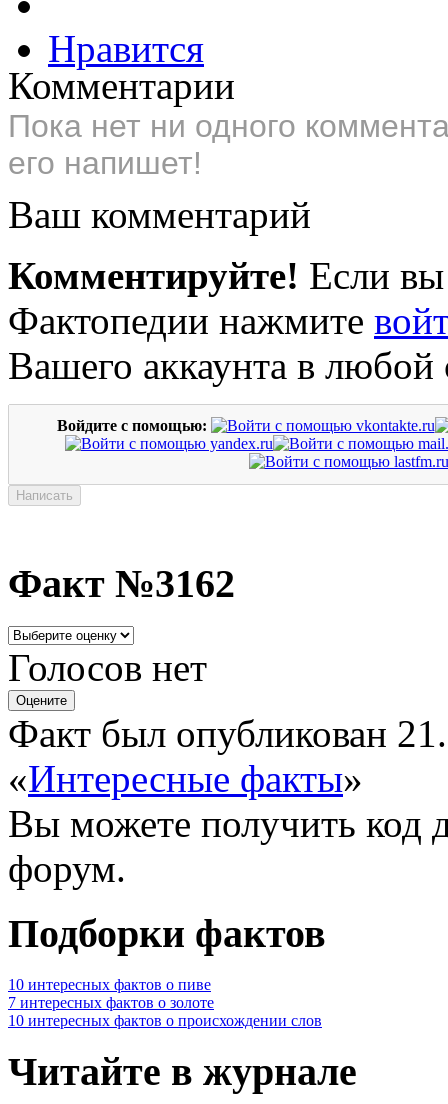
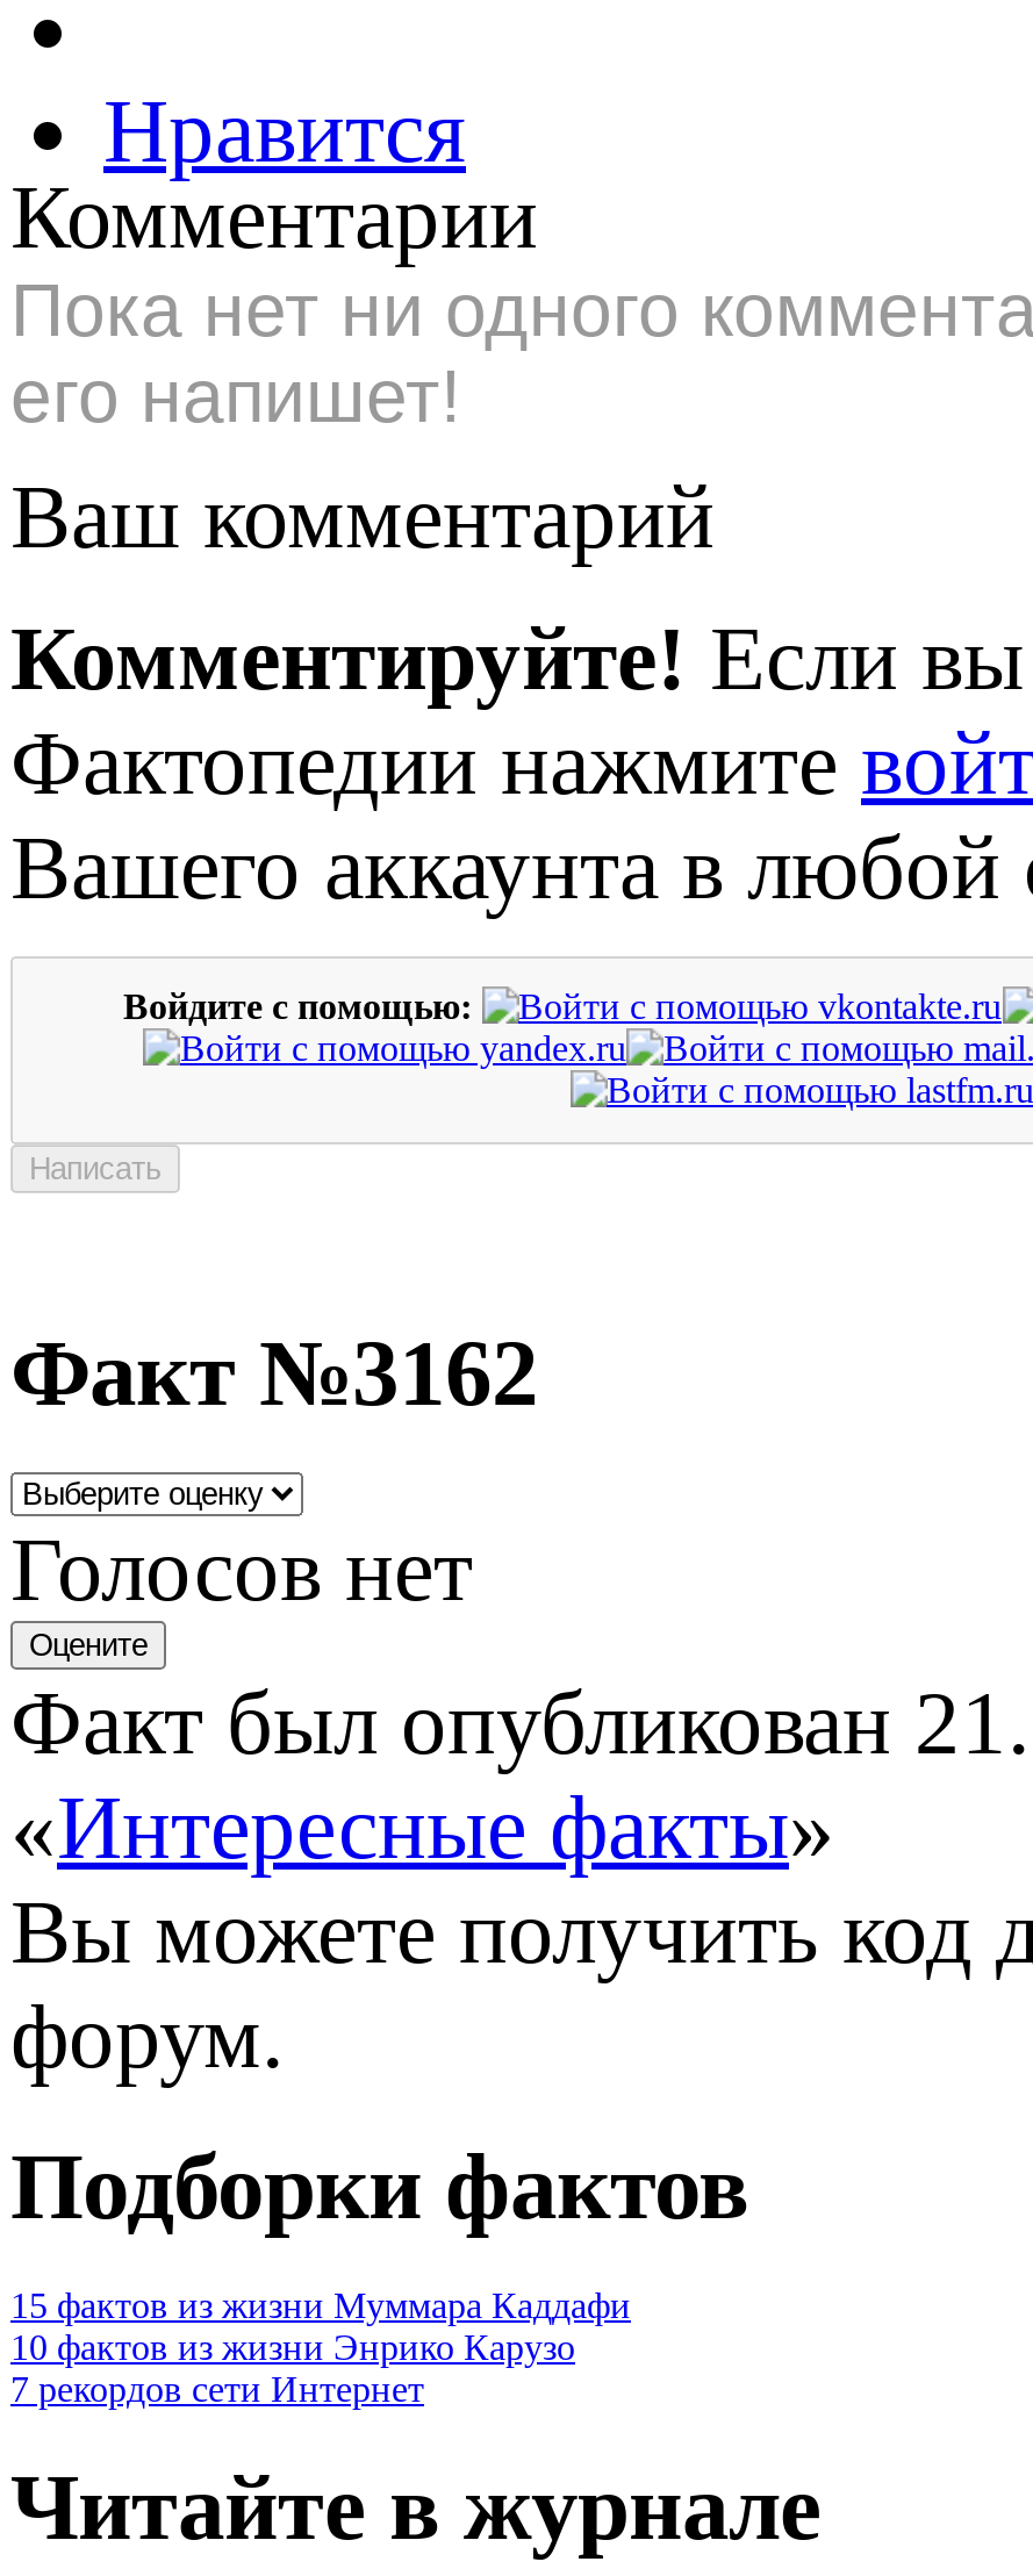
[8,976,322,1029] 10 интересных фактов о пиве | 7 интересных фактов о золоте | 10 интересных фактов о происхождении слов -> [10,2285,631,2408] 15 фактов из жизни Муммара Каддафи | 10 фактов из жизни Энрико Карузо | 7 рекордов сети Интернет

